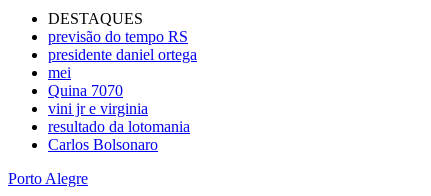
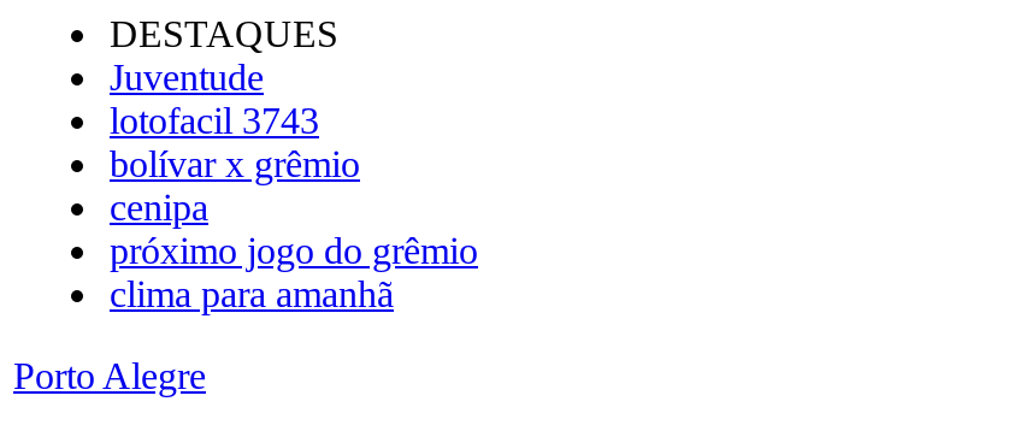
[48,28,197,153] previsão do tempo RS | presidente daniel ortega | mei | Quina 7070 | vini jr e virginia | resultado da lotomania | Carlos Bolsonaro -> [110,57,478,314] Juventude | lotofacil 3743 | bolívar x grêmio | cenipa | próximo jogo do grêmio | clima para amanhã

